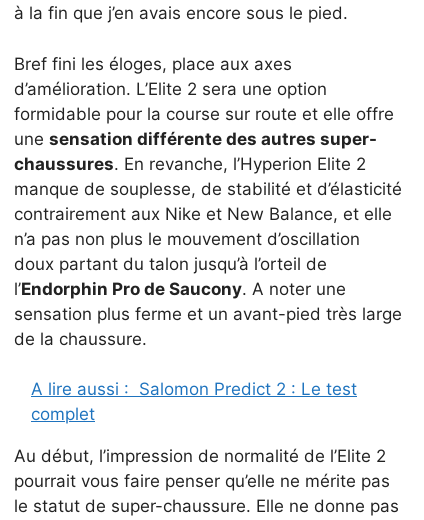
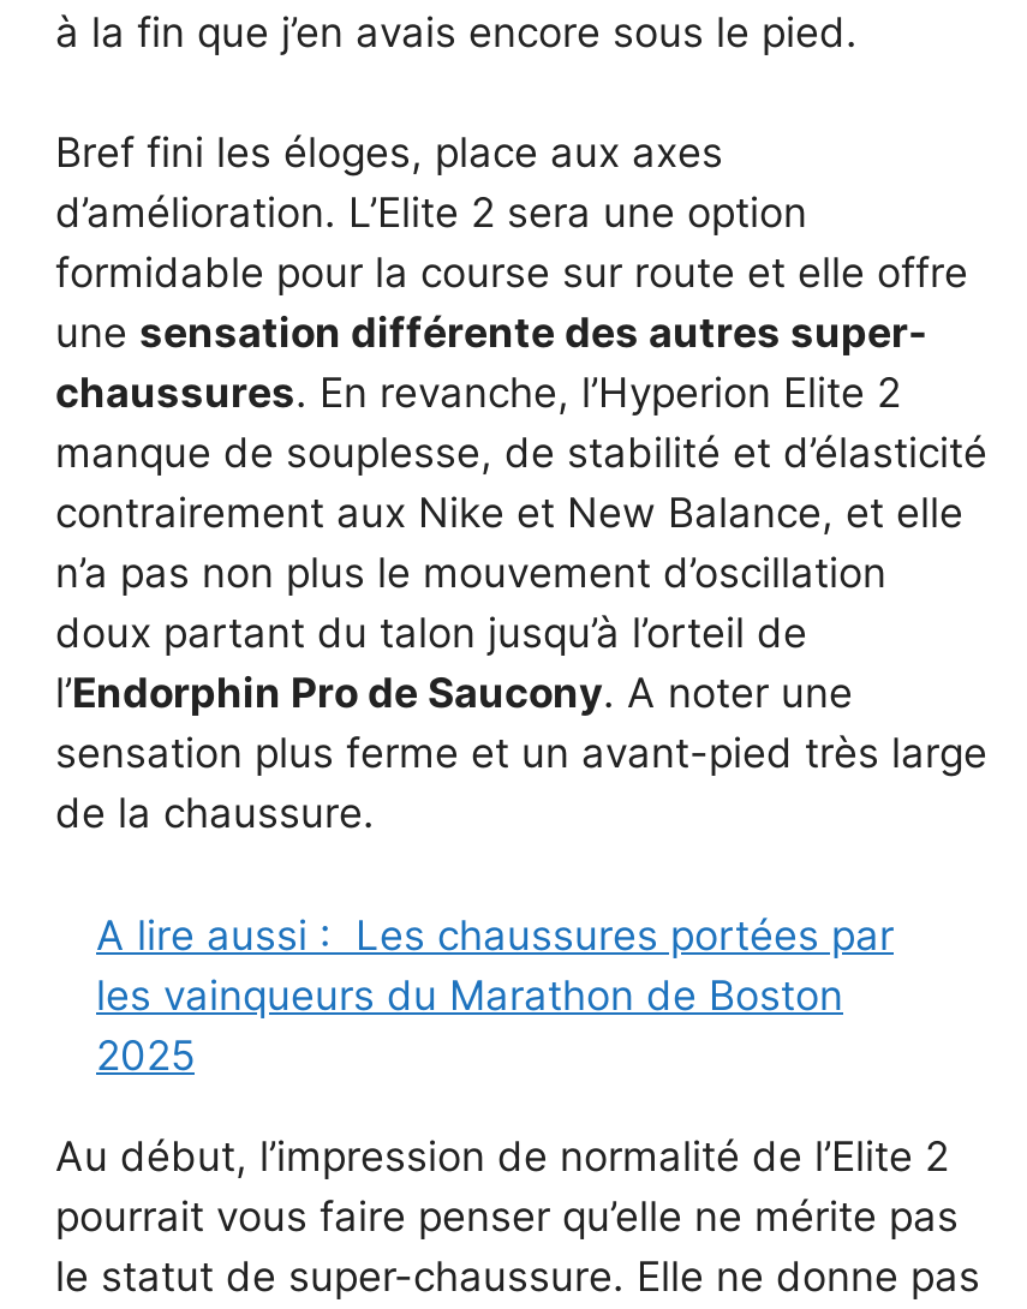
[31,379,357,424] A lire aussi : Salomon Predict 2 : Le test | complet -> [96,911,894,1079] A lire aussi : Les chaussures portées par | les vainqueurs du Marathon de Boston | 2025

